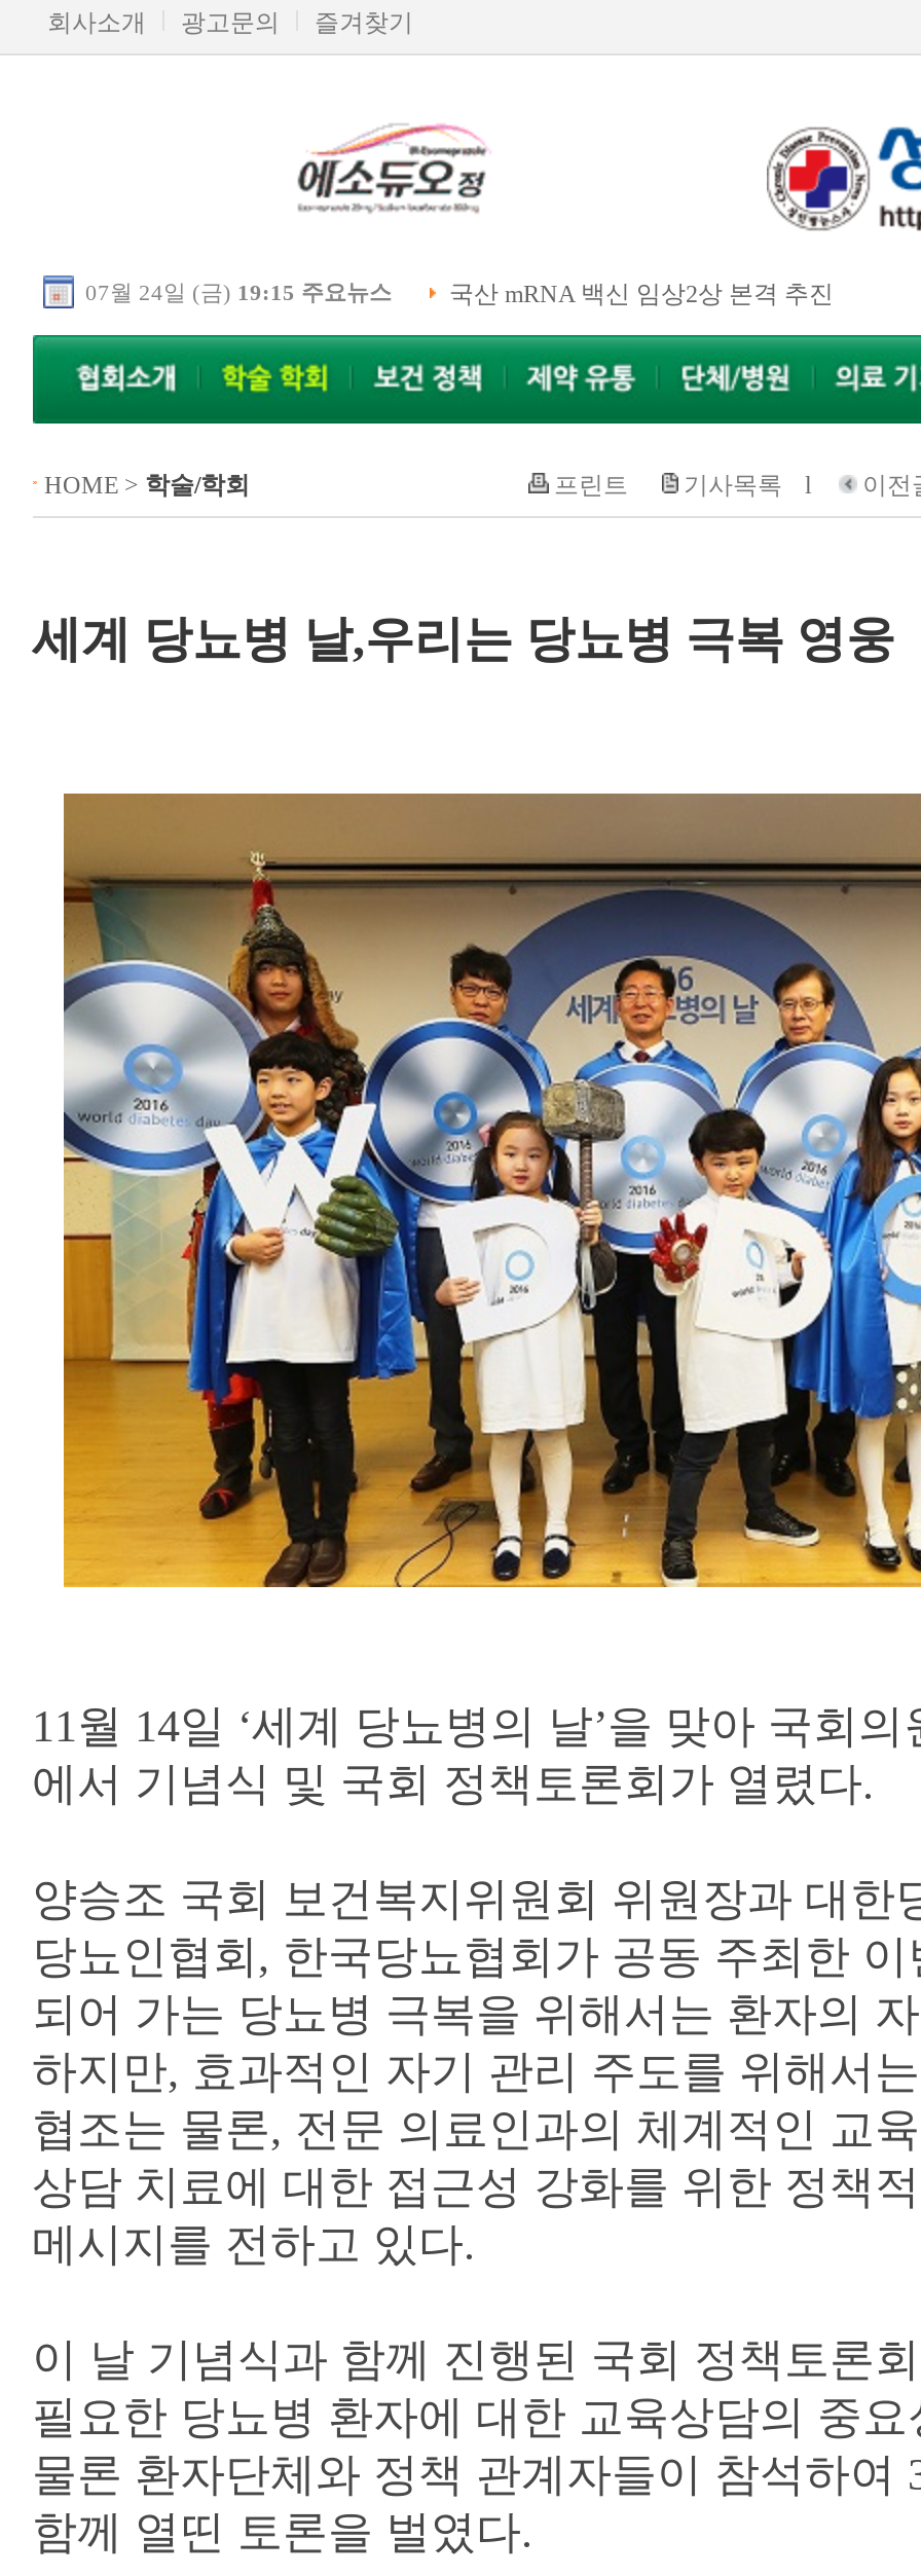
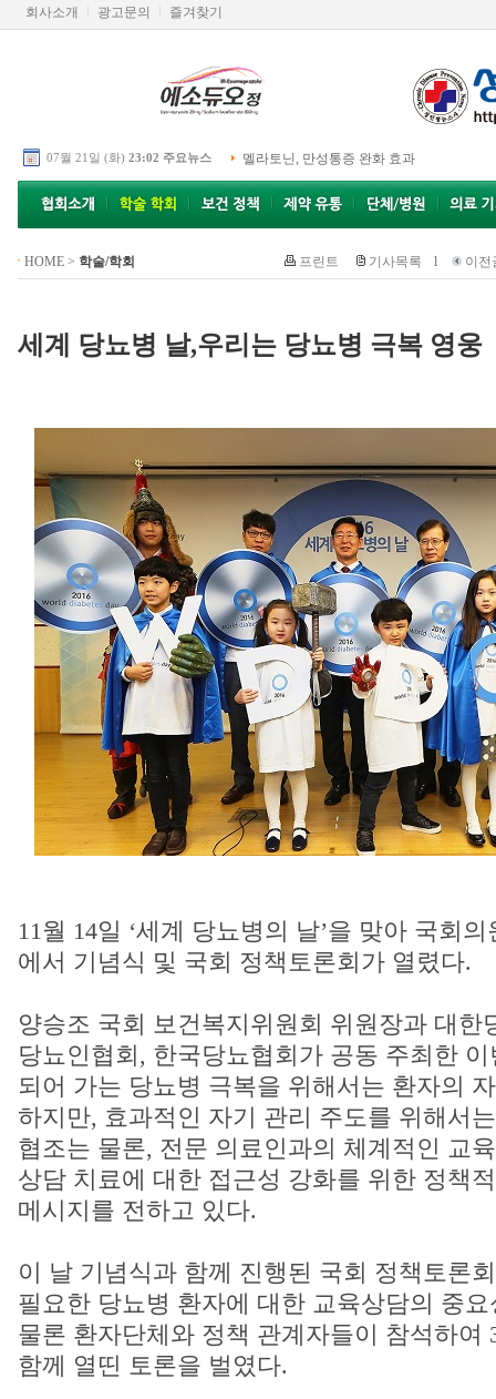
[79,280,834,308] 07월 24일 (금) 19:15 주요뉴스 | 국산 mRNA 백신 임상2상 본격 추진 -> [43,151,415,166] 07월 21일 (화) 23:02 주요뉴스 | 멜라토닌, 만성통증 완화 효과

